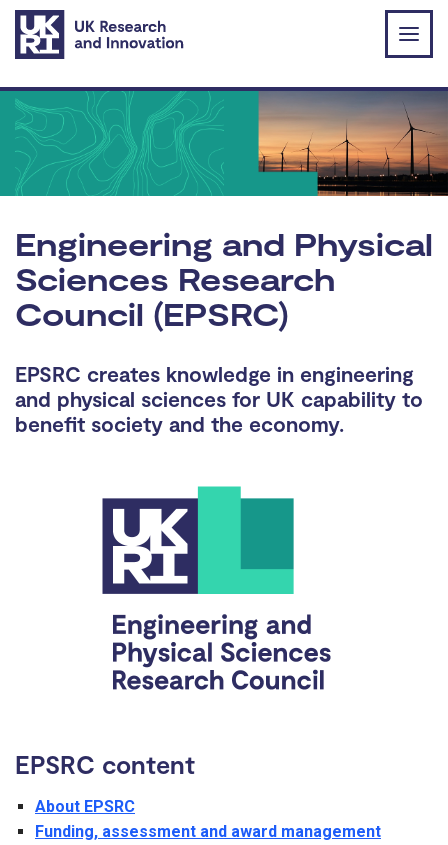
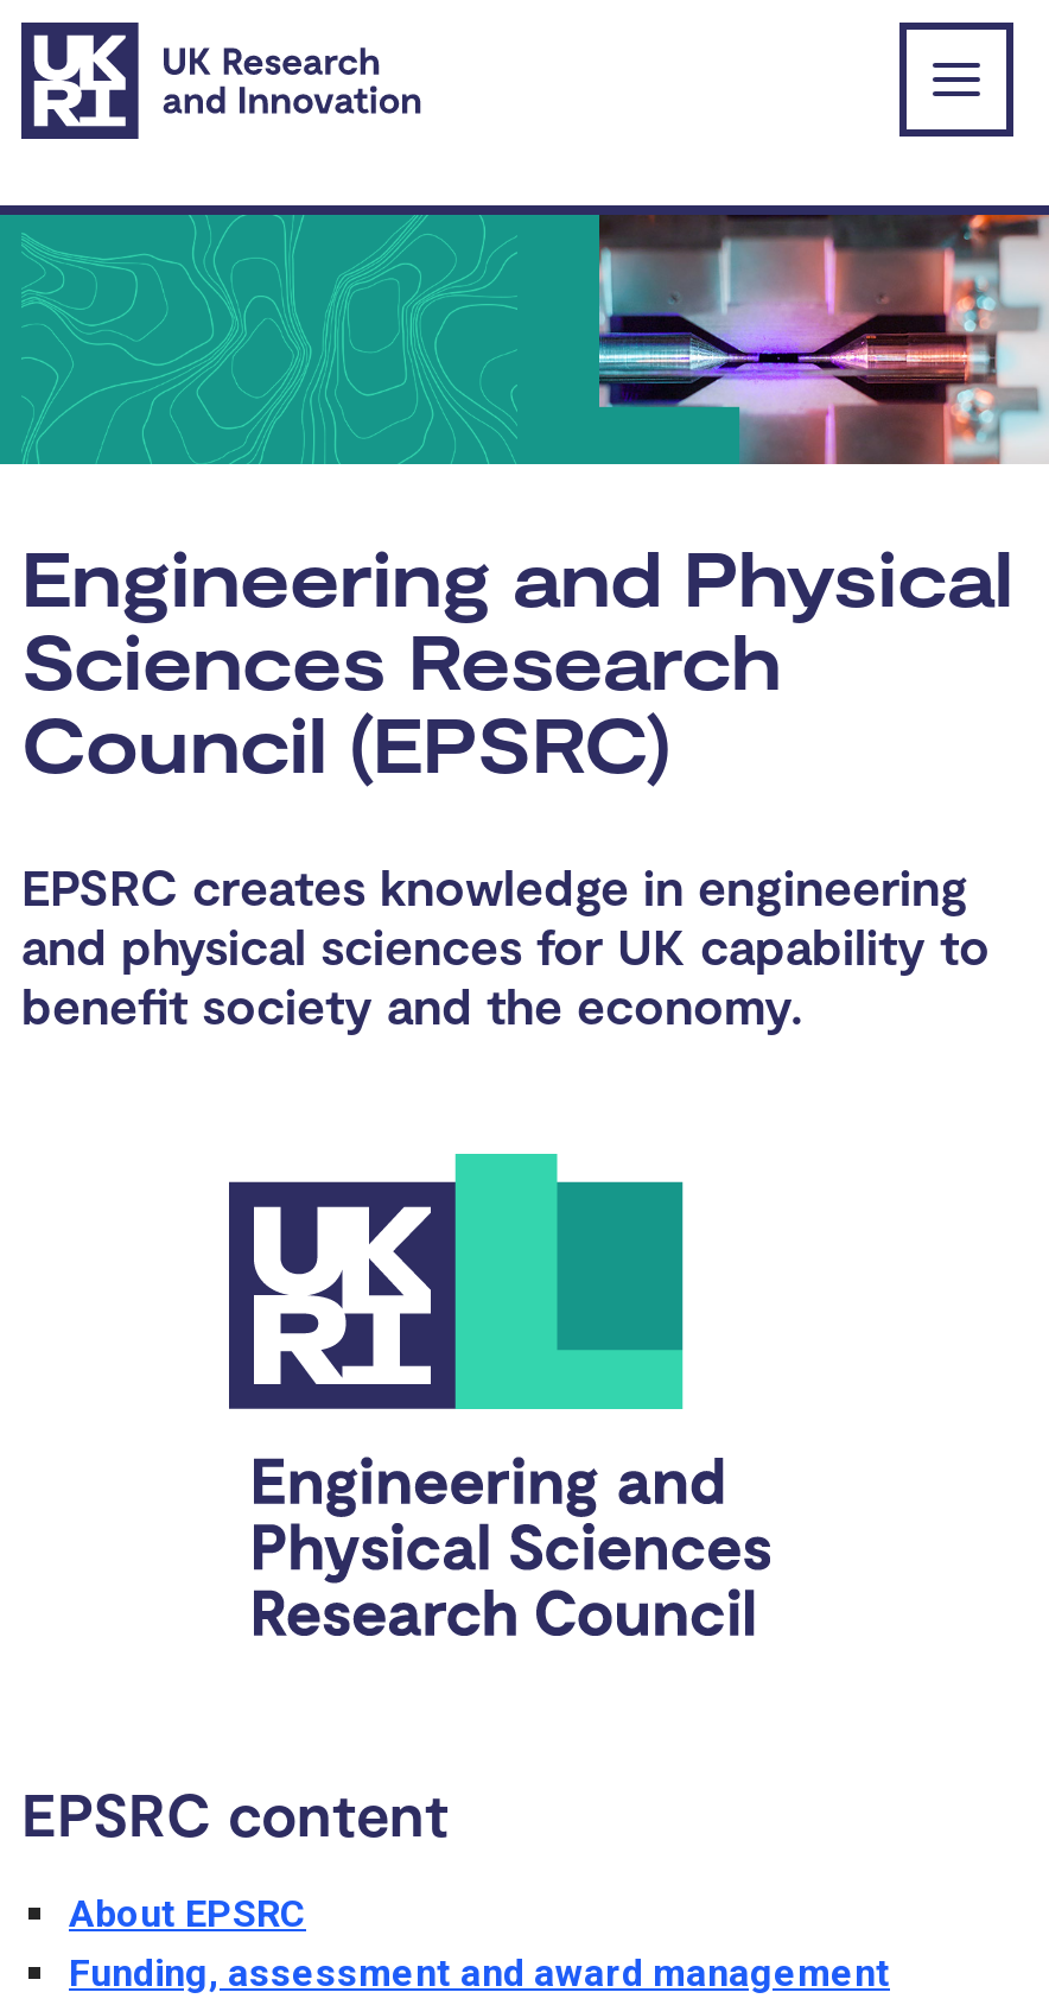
[257,91,445,197] [image] -> [598,212,1042,467] [image]

